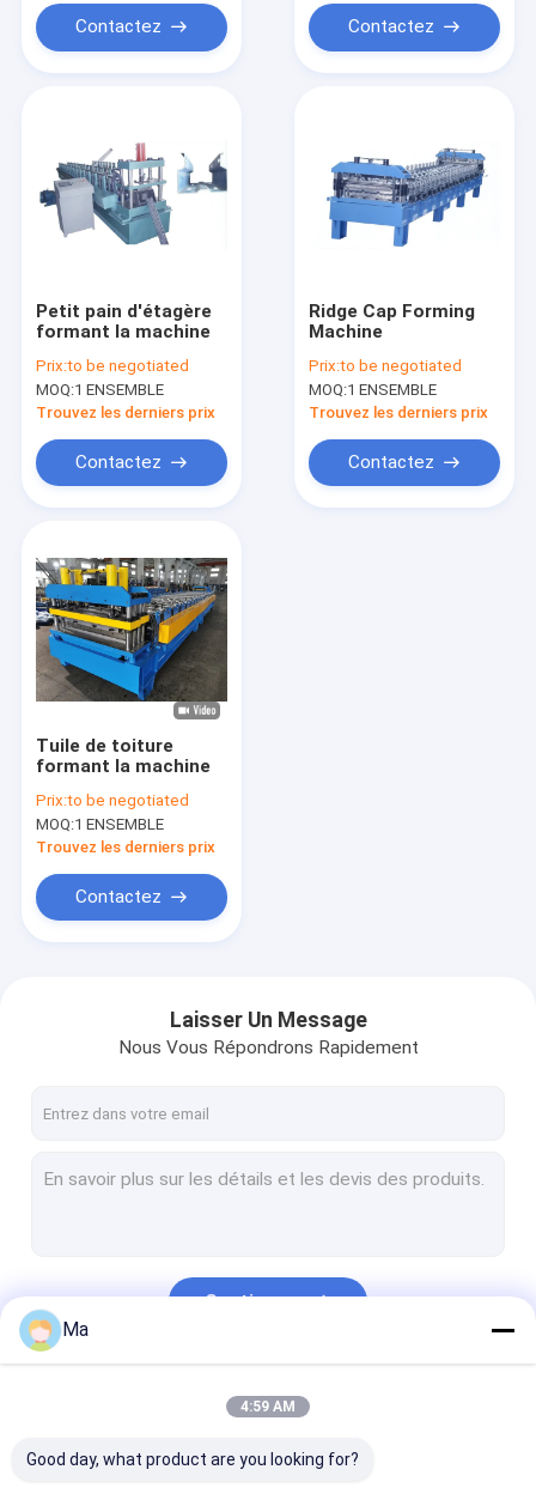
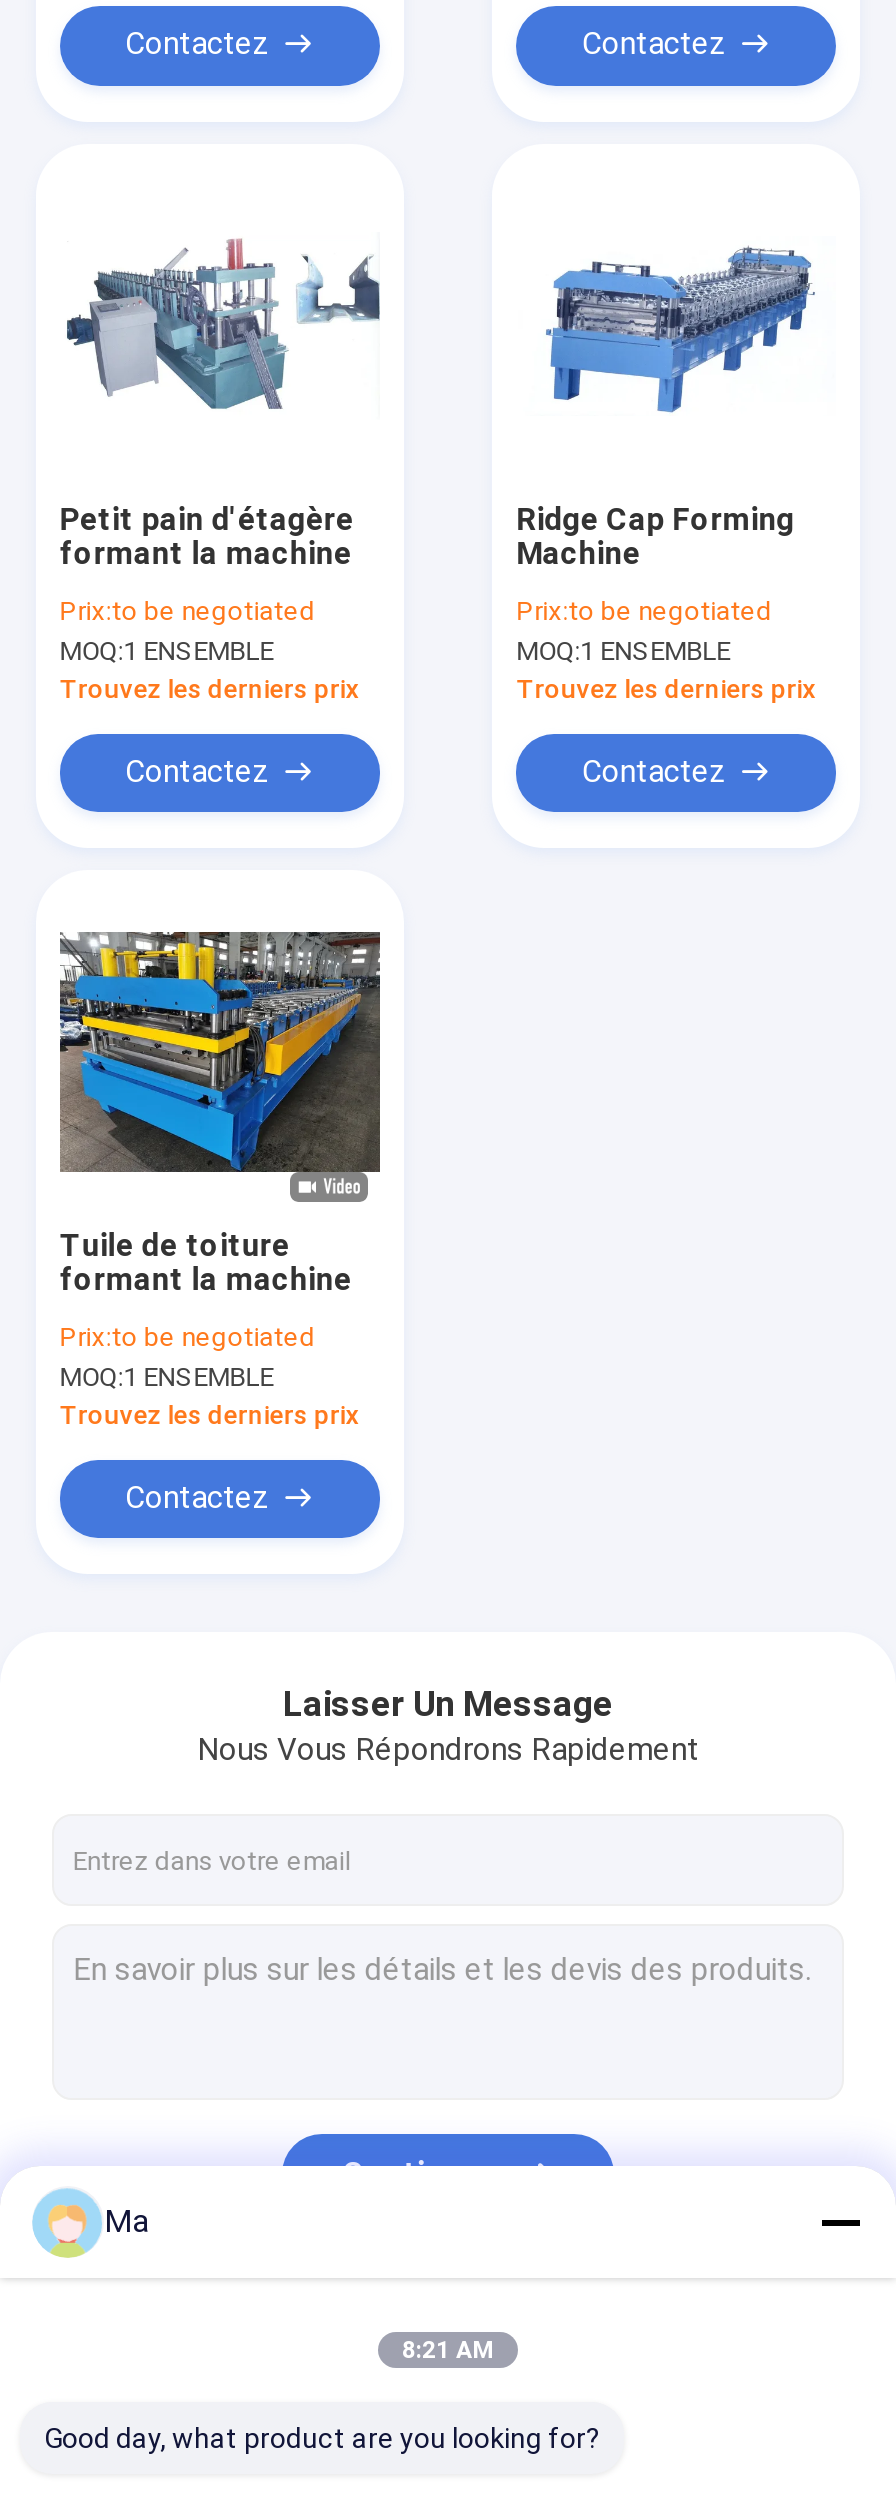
[240,1398,296,1415] 4:59 AM -> [402,2336,494,2364] 8:21 AM

